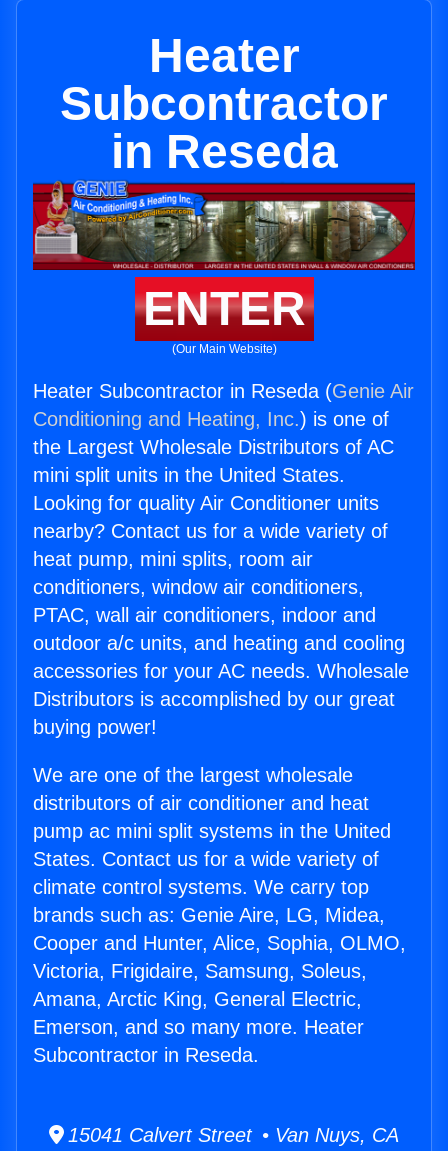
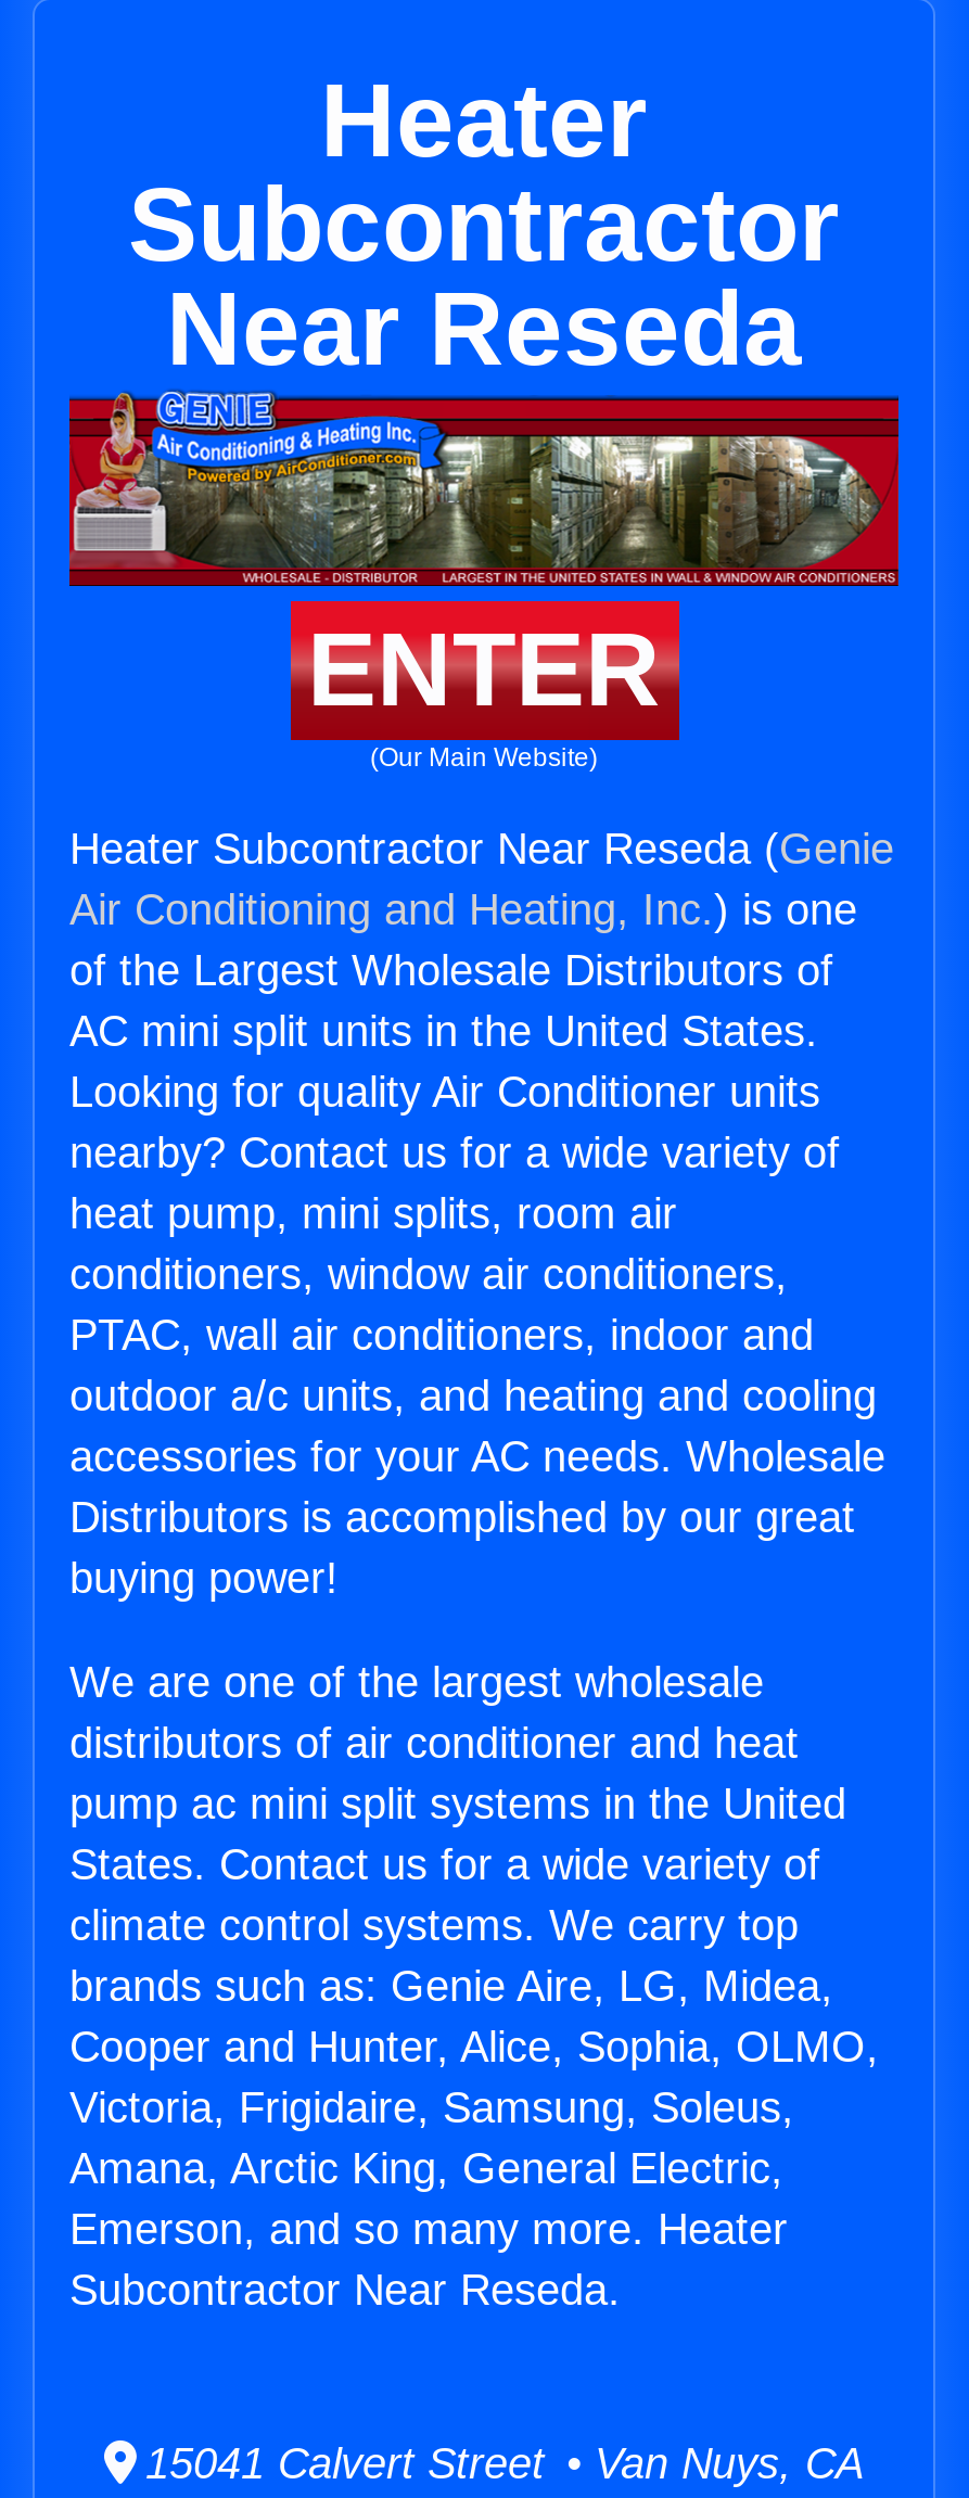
[110,125,337,178] in Reseda -> [166,271,802,386] Near Reseda
[33,380,414,486] Heater Subcontractor in Reseda (Genie Air | Conditioning and Heating, Inc.) is one of | the Largest Wholesale Distributors of AC | mini split units in the United States. -> [69,825,894,1055] Heater Subcontractor Near Reseda (Genie | Air Conditioning and Heating, Inc.) is one | of the Largest Wholesale Distributors of | AC mini split units in the United States.
[33,1044,259,1066] Subcontractor in Reseda. -> [69,2266,621,2314] Subcontractor Near Reseda.

